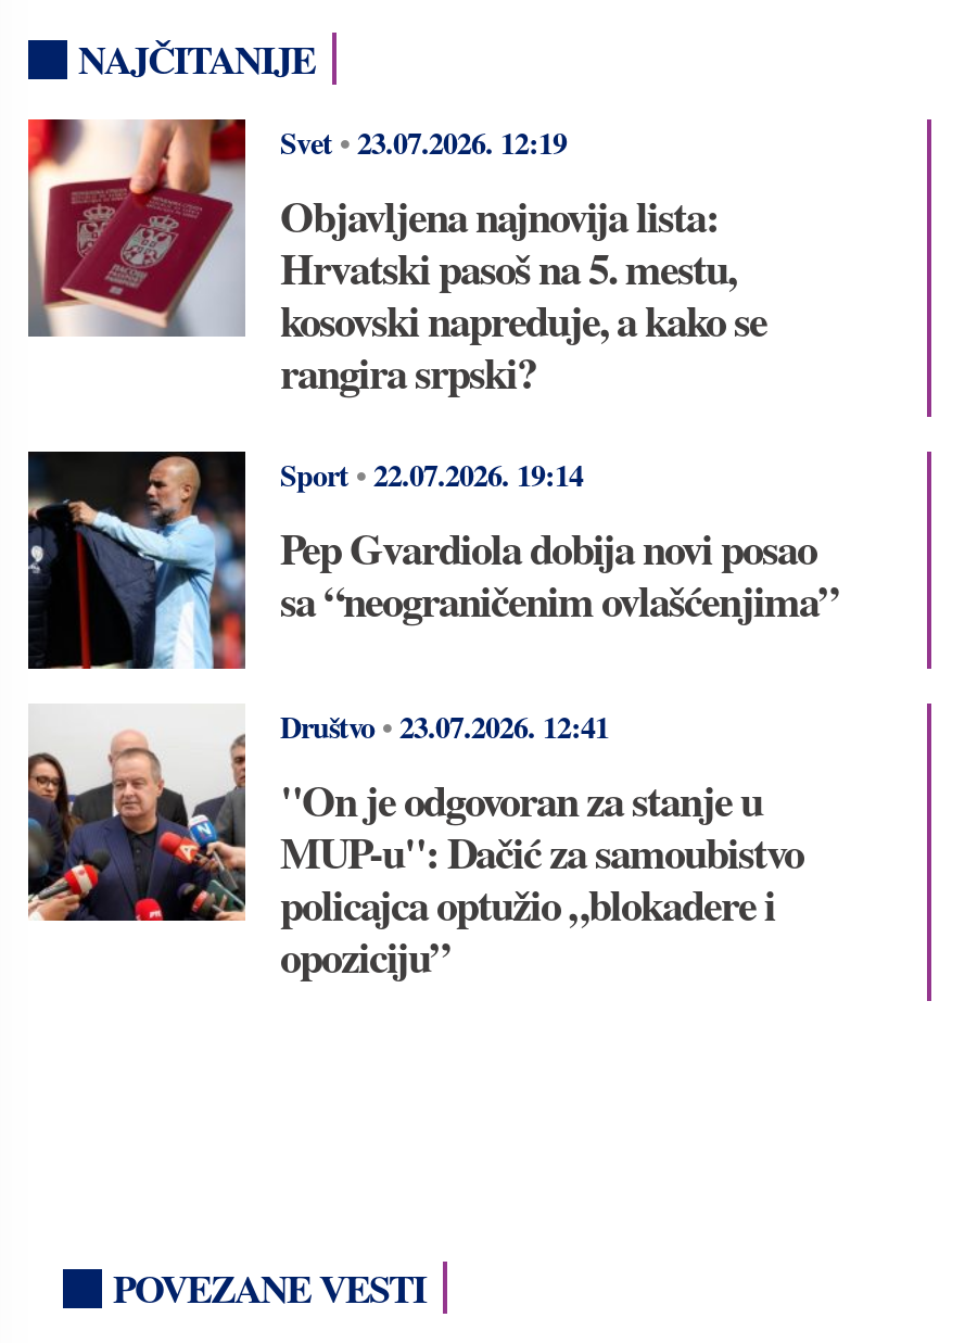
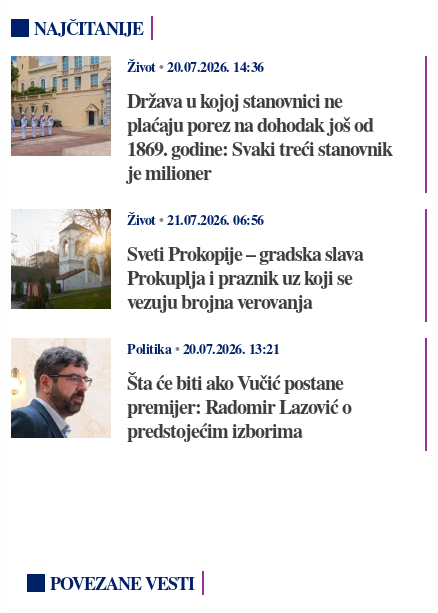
[26,117,766,404] [image] | Svet •23.07.2026. 12:19 | Objavljena najnovija lista: | Hrvatski pasoš na 5. mestu, | kosovski napreduje, a kako se | rangira srpski? -> [10,55,392,187] [image] | Život •20.07.2026. 14:36 | Država u kojoj stanovnici ne | plaćaju porez na dohodak još od | 1869. godine: Svaki treći stanovnik | je milioner
[26,449,838,671] [image] | Sport •22.07.2026. 19:14 | Pep Gvardiola dobija novi posao | sa “neograničenim ovlašćenjima” -> [10,208,363,316] [image] | Život • 21.07.2026. 06:56 | Sveti Prokopije – gradska slava | Prokuplja i praznik uz koji se | vezuju brojna verovanja
[26,704,803,988] [image] | Društvo •23.07.2026. 12:41 | "On je odgovoran za stanje u | MUP-u": Dačić za samoubistvo | policajca optužio „blokadere i | opoziciju” -> [10,329,351,445] [image] | Politika • 20.07.2026. 13:21 | Šta će biti ako Vučić postane | premijer: Radomir Lazović o | predstojećim izborima

